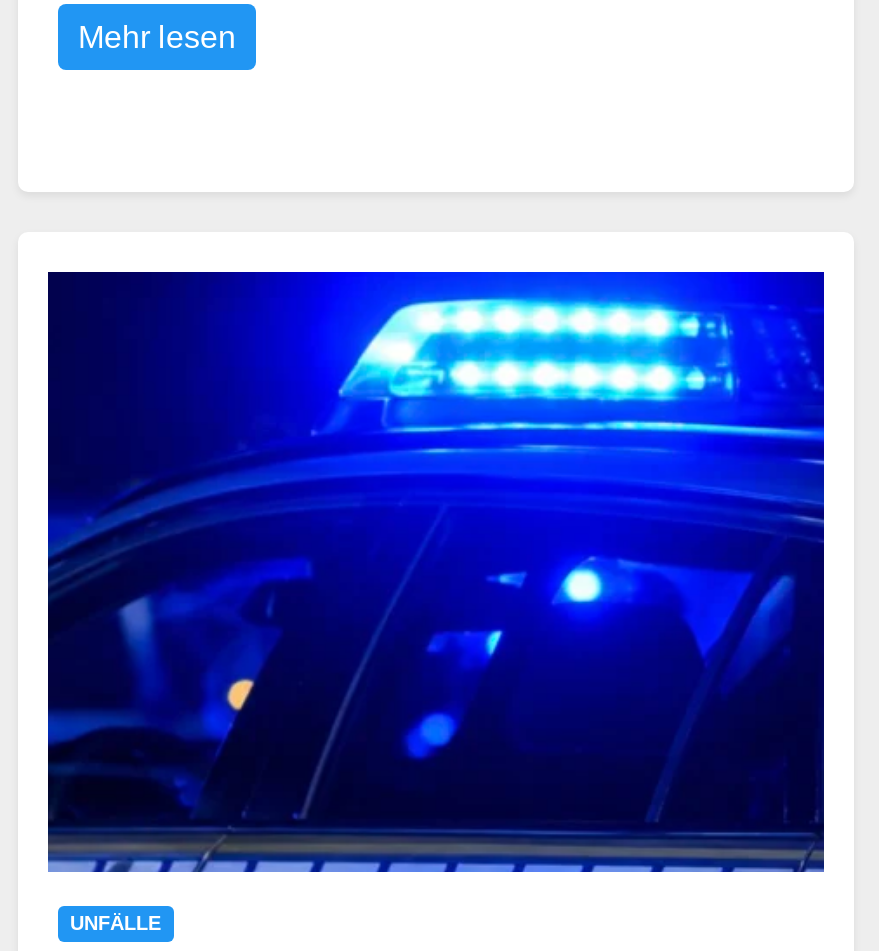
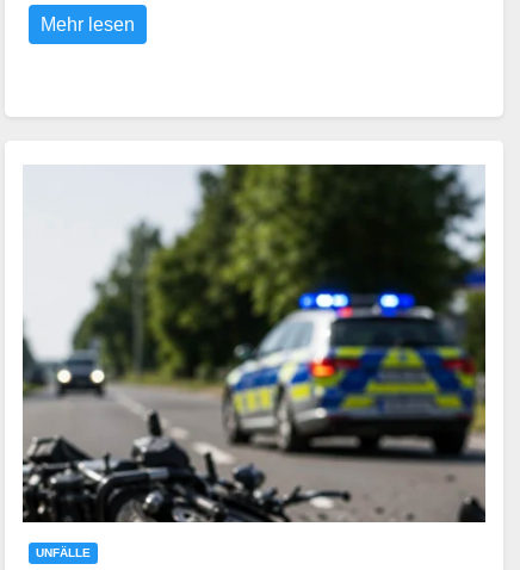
[46,270,826,874] [image] -> [21,163,487,523] [image]

